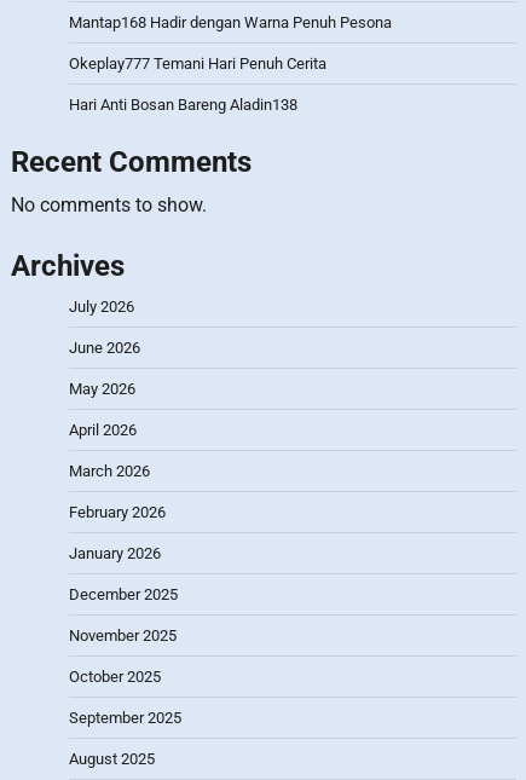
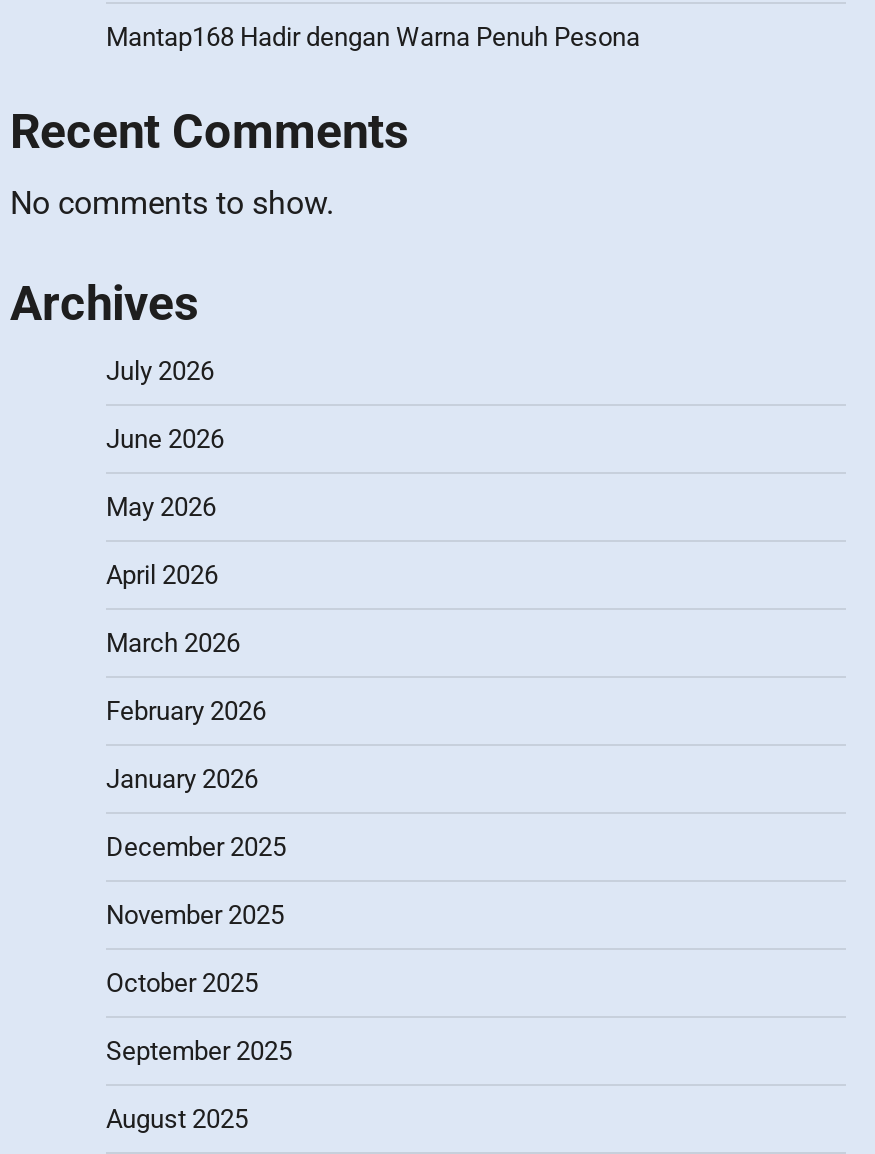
[69,54,326,114] Okeplay777 Temani Hari Penuh Cerita | Hari Anti Bosan Bareng Aladin138 -> none

